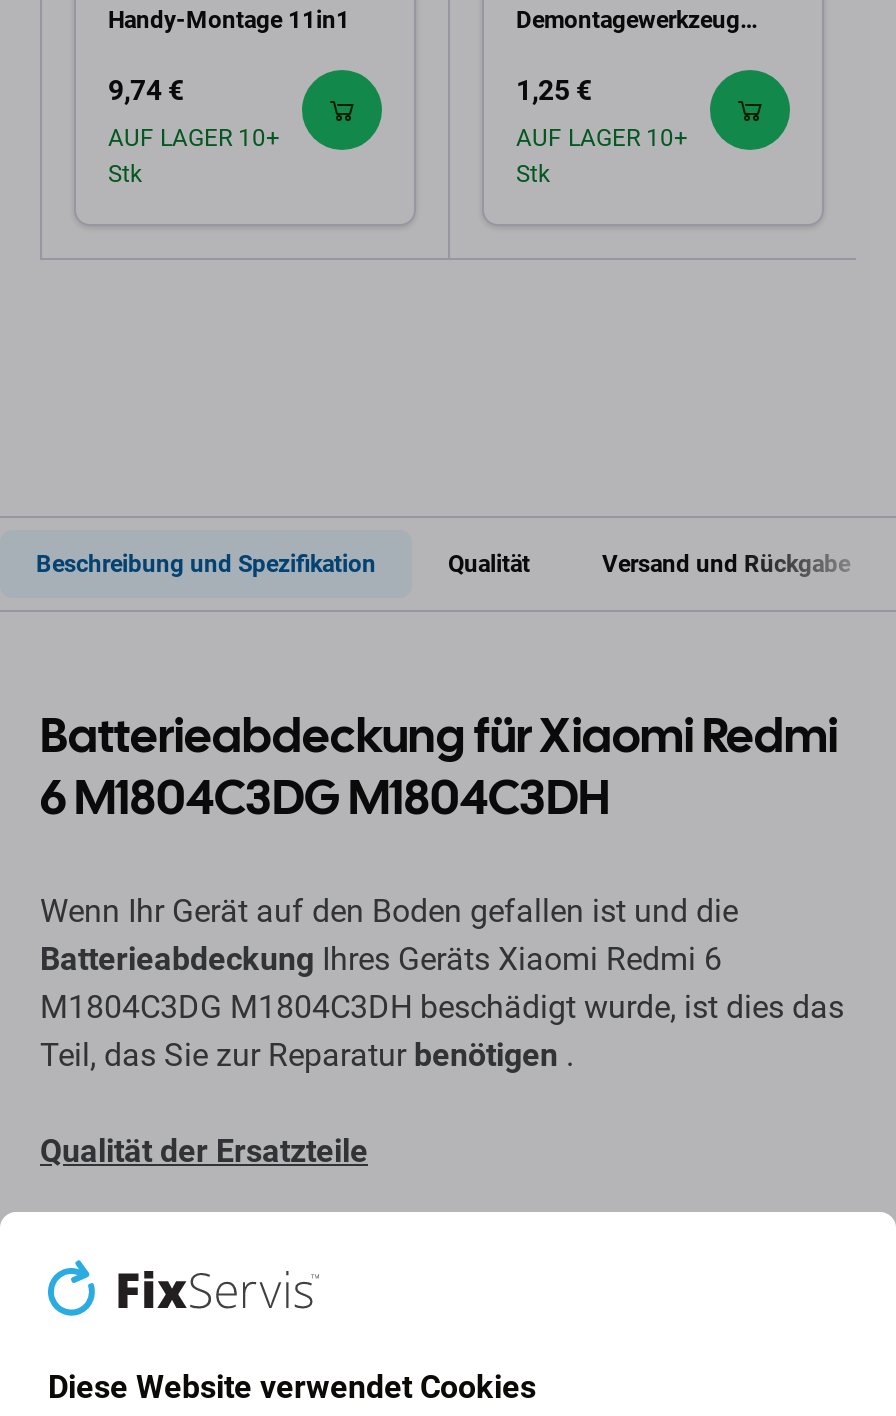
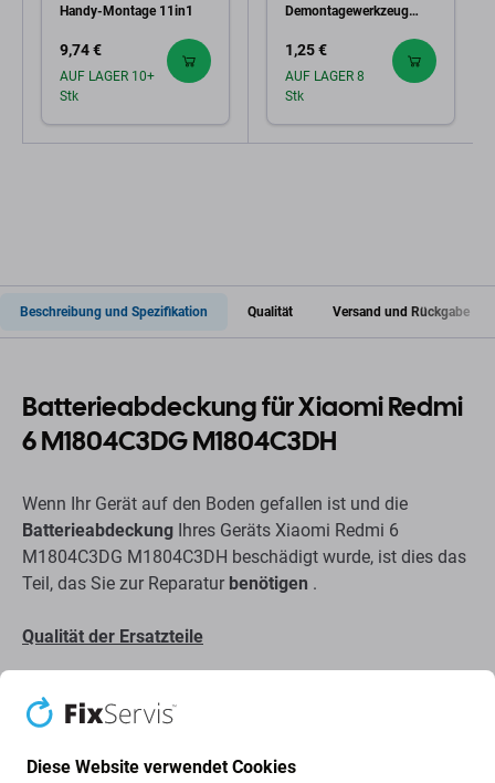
[516,124,688,152] AUF LAGER 10+ -> [285,69,365,84] AUF LAGER 8

